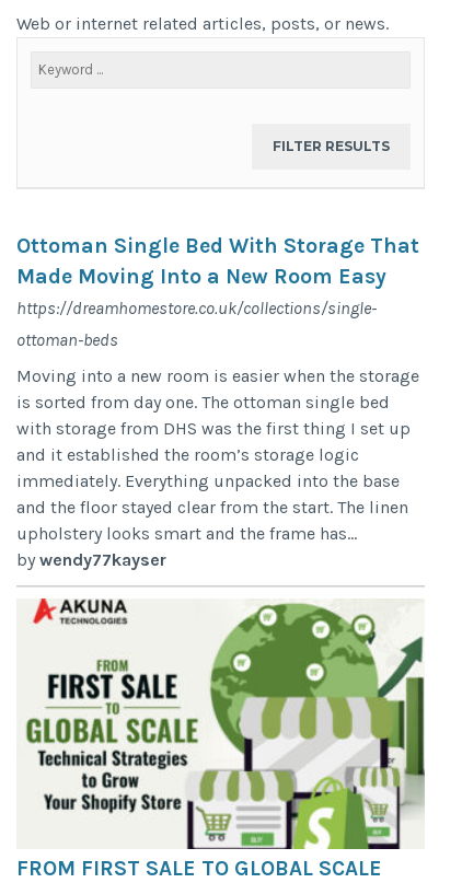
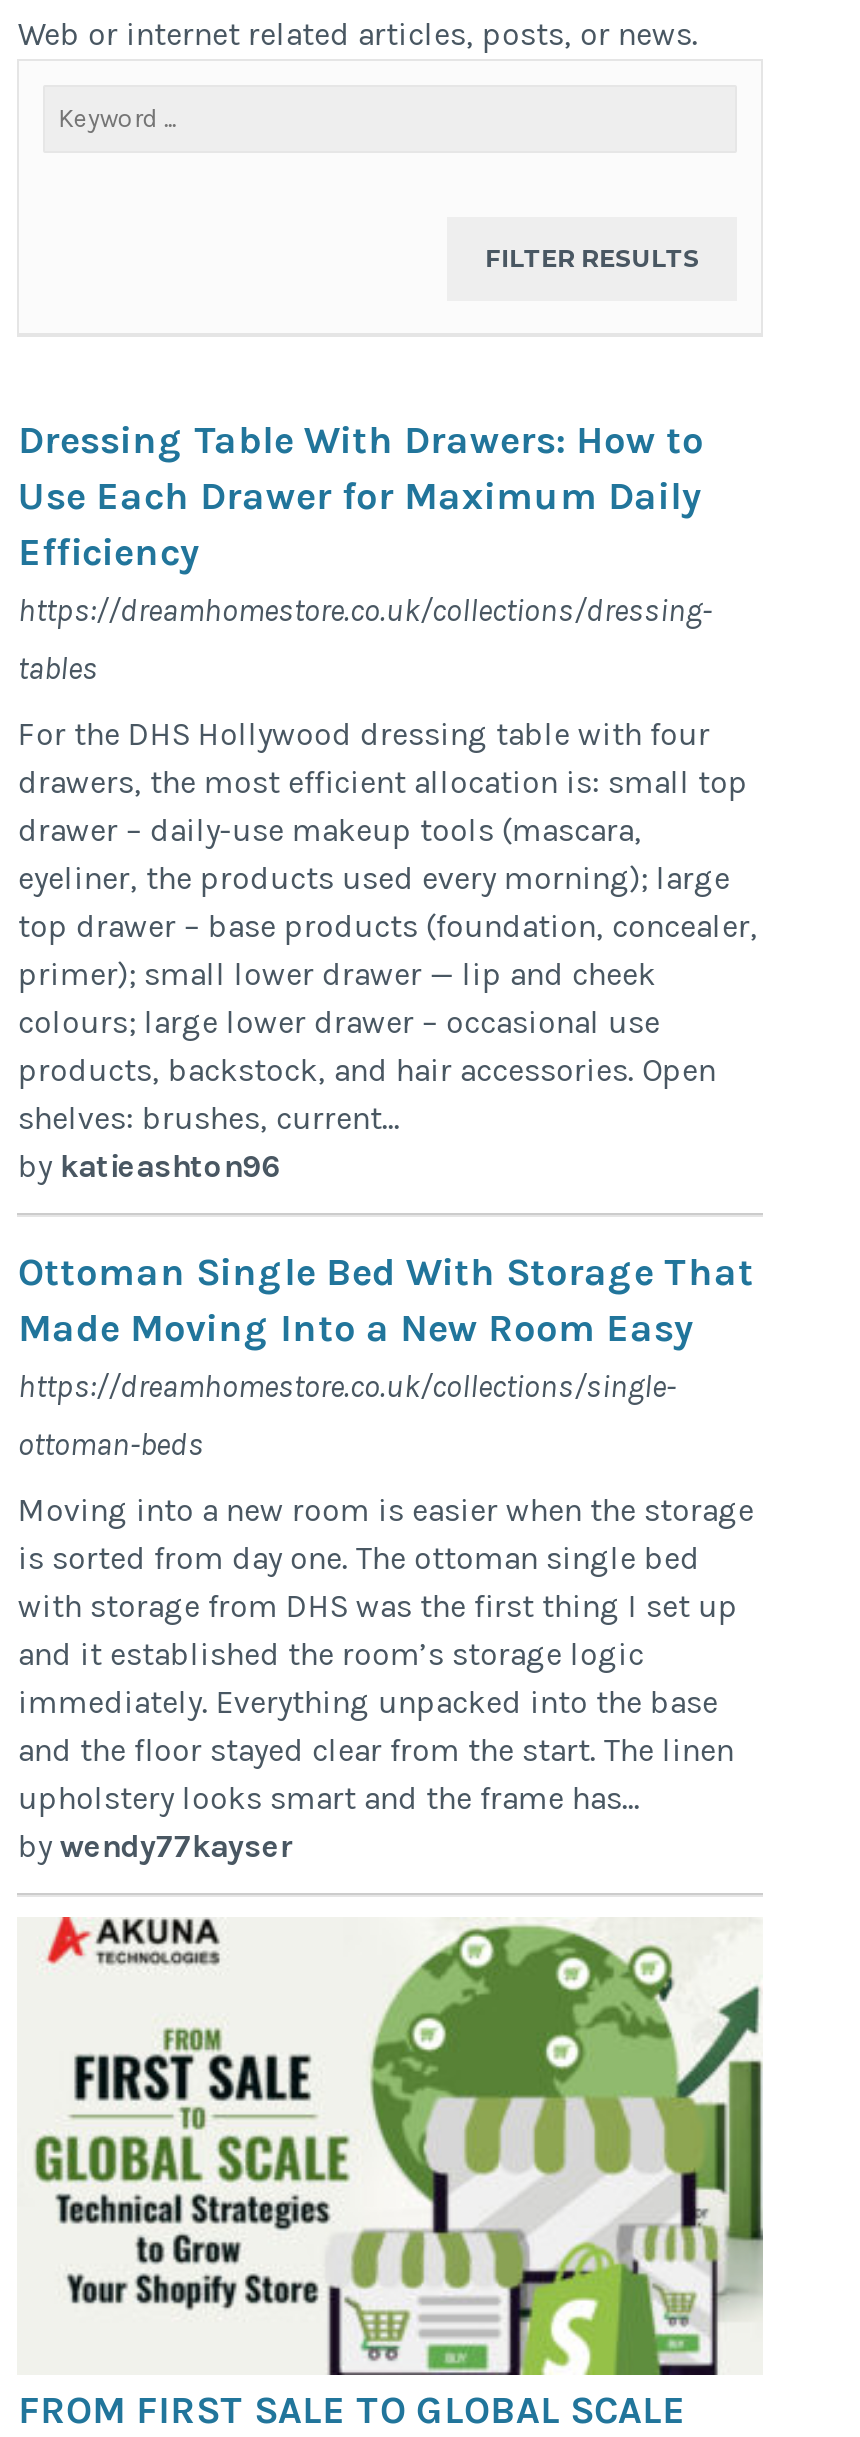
none -> [18,417,758,1185] Dressing Table With Drawers: How to | Use Each Drawer for Maximum Daily | Efficiency | https://dreamhomestore.co.uk/collections/dressing- | tables | For the DHS Hollywood dressing table with four | drawers, the most efficient allocation is: small top | drawer – daily-use makeup tools (mascara, | eyeliner, the products used every morning); large | top drawer – base products (foundation, concealer, | primer); small lower drawer — lip and cheek | colours; large lower drawer – occasional use | products, backstock, and hair accessories. Open | shelves: brushes, current... | by katieashton96

